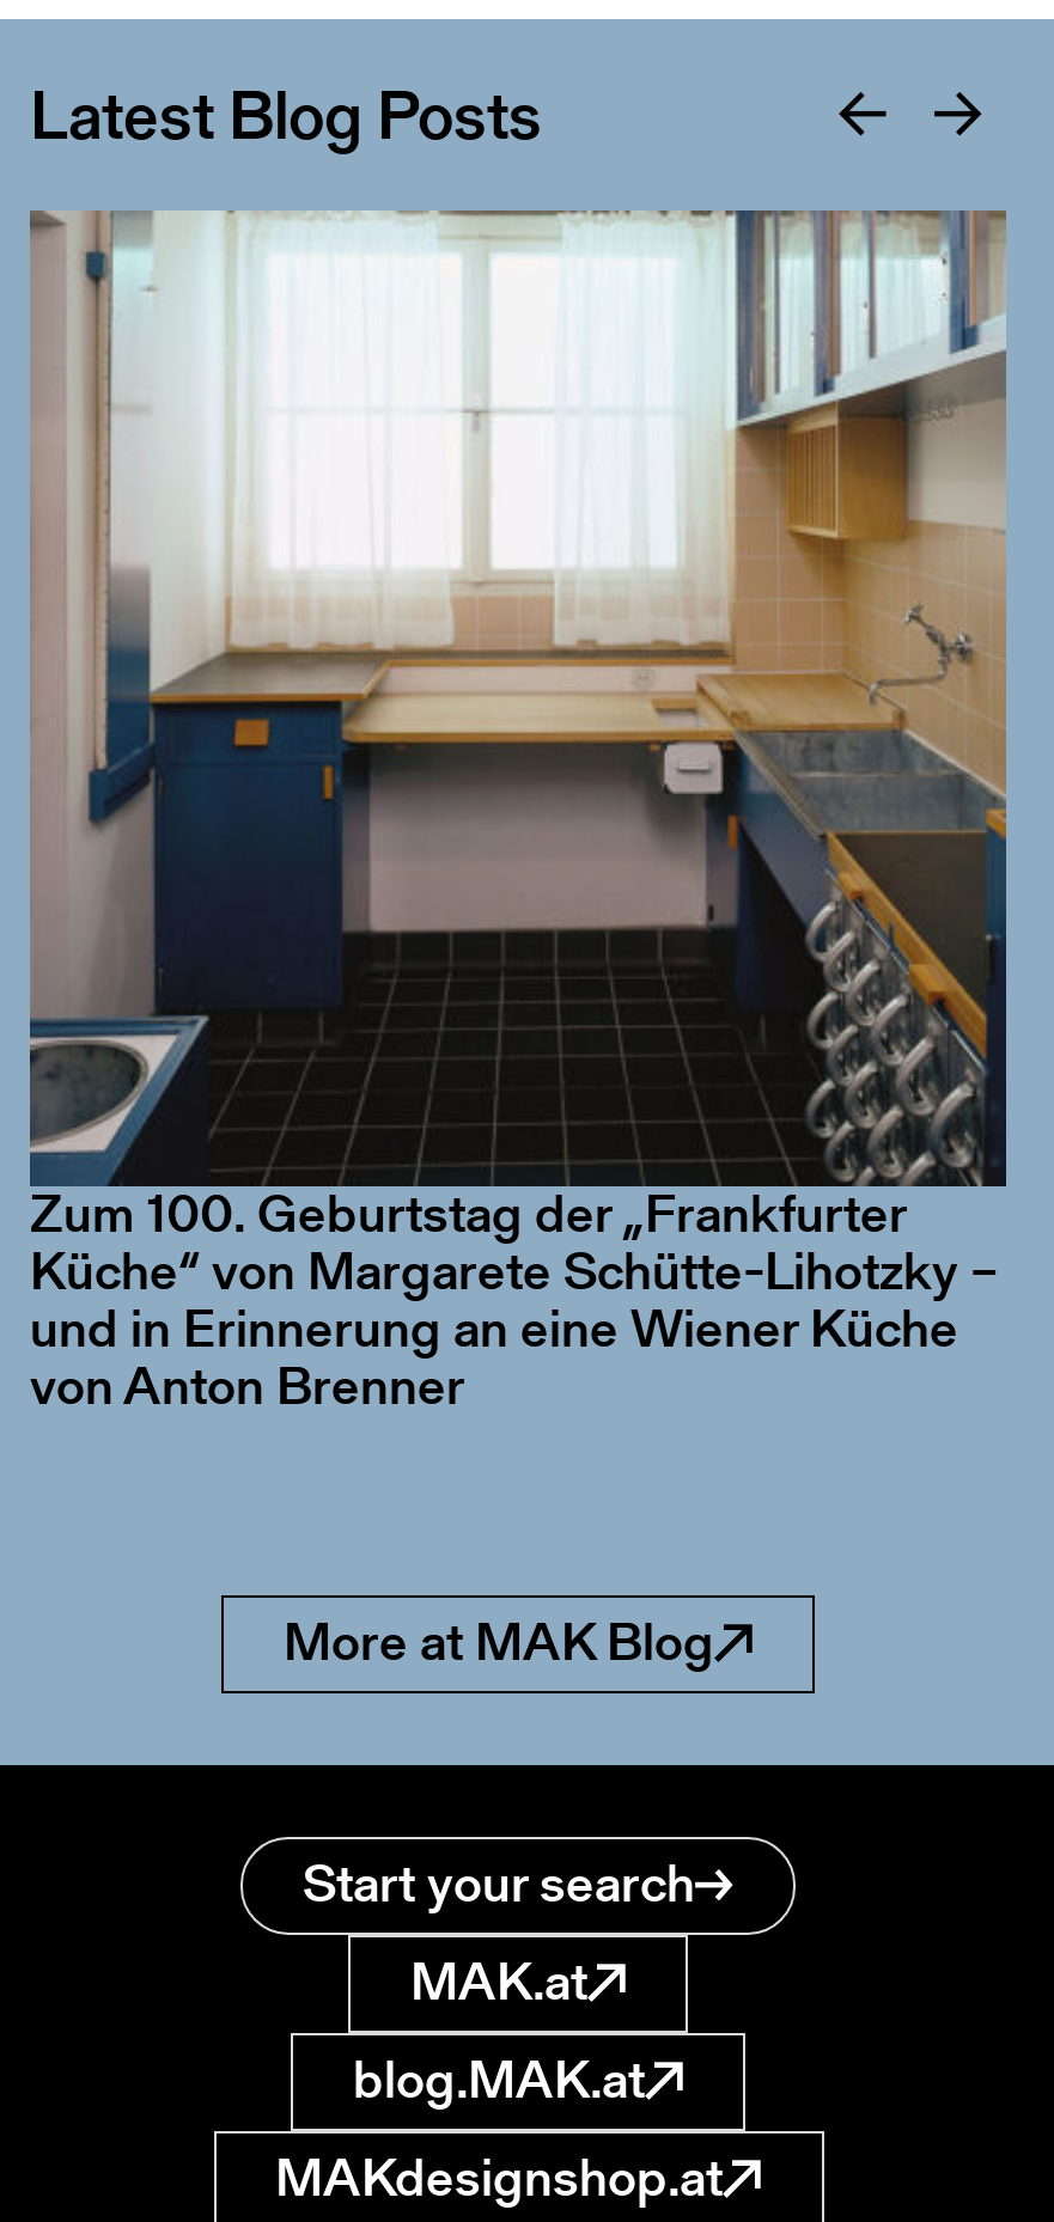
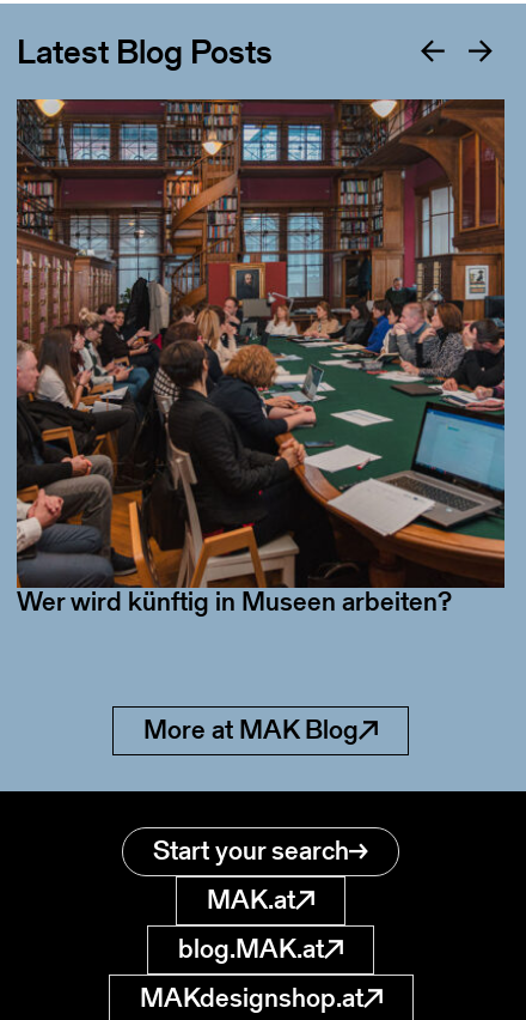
[30,210,1009,1179] [image] -> [16,98,506,517] [image]
[30,1177,999,1423] Zum 100. Geburtstag der „Frankfurter | Küche“ von Margarete Schütte-Lihotzky – | und in Erinnerung an eine Wiener Küche | von Anton Brenner -> [17,583,452,620] Wer wird künftig in Museen arbeiten?

